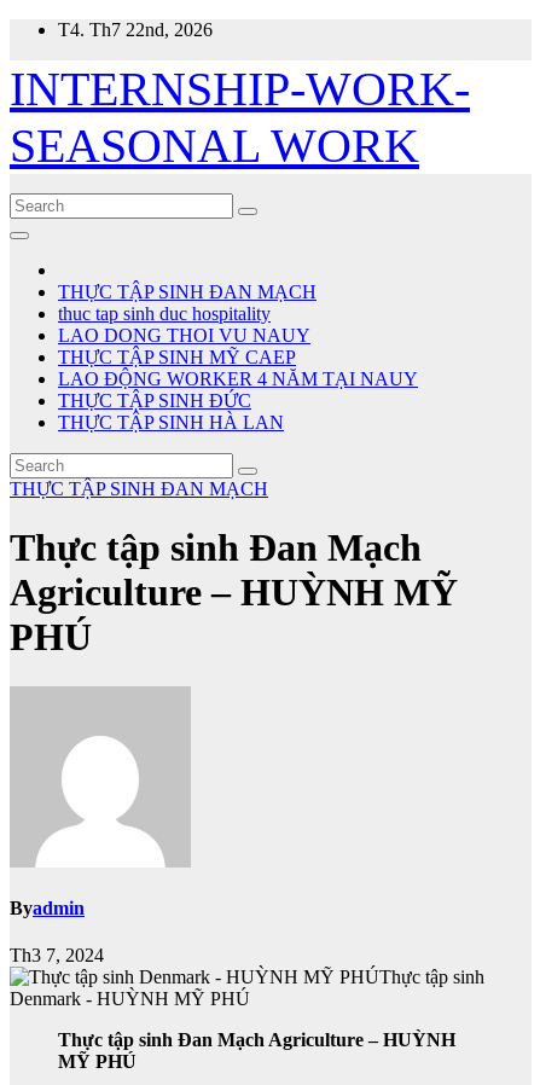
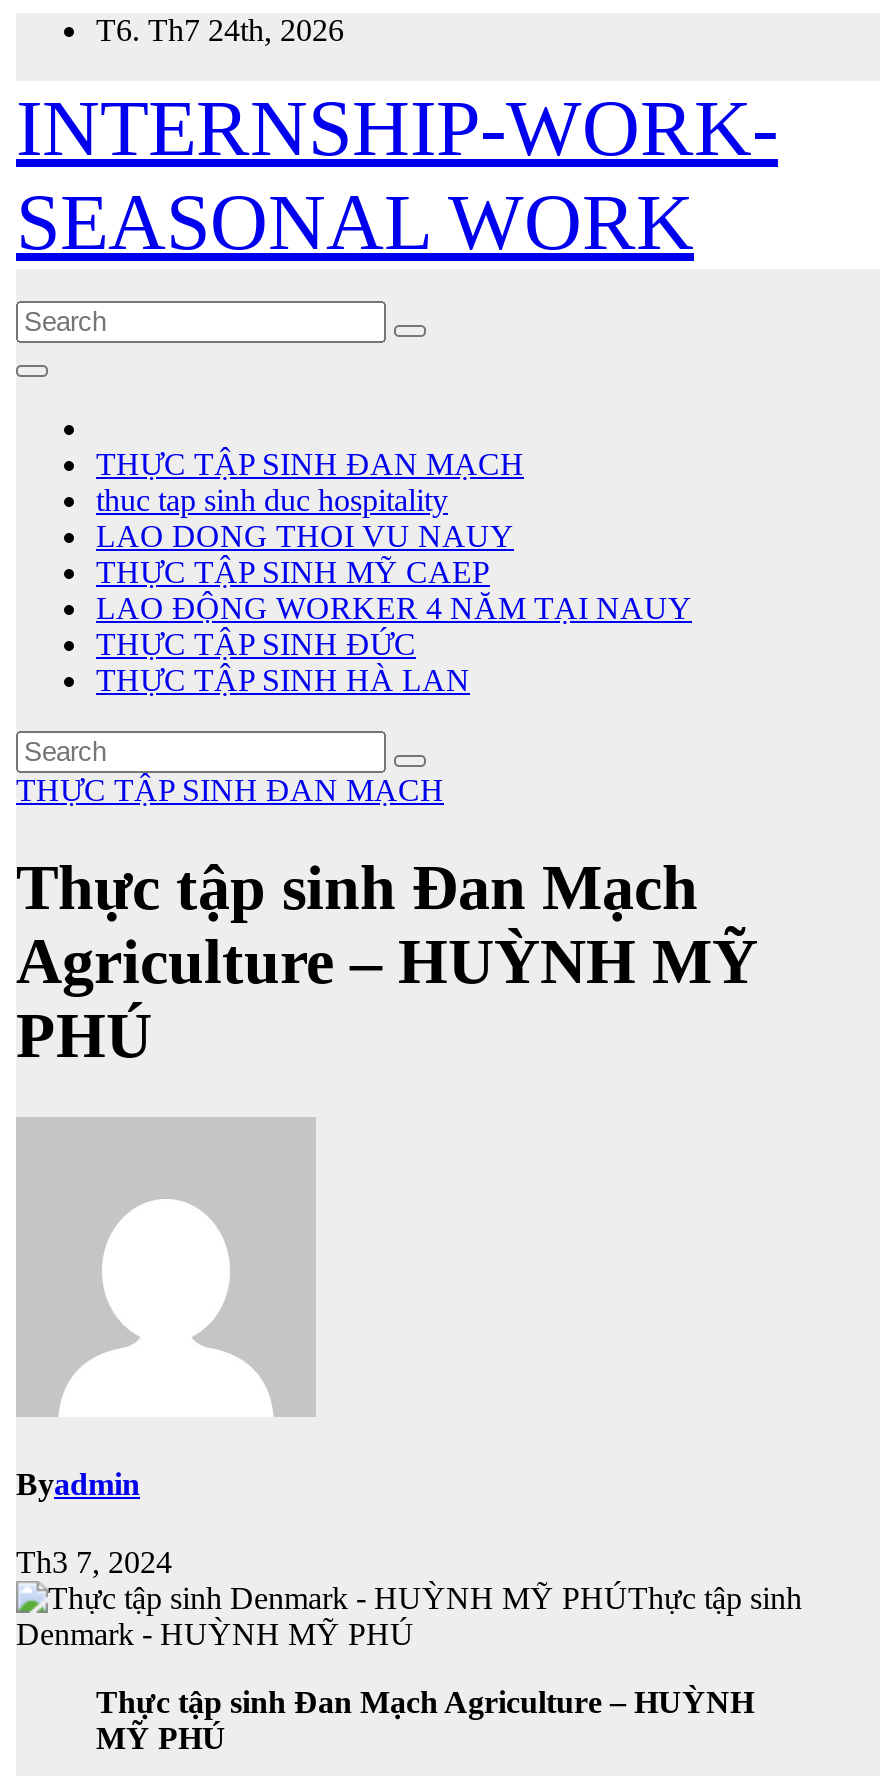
[58,19,213,40] T4. Th7 22nd, 2026 -> [96,13,344,47] T6. Th7 24th, 2026

